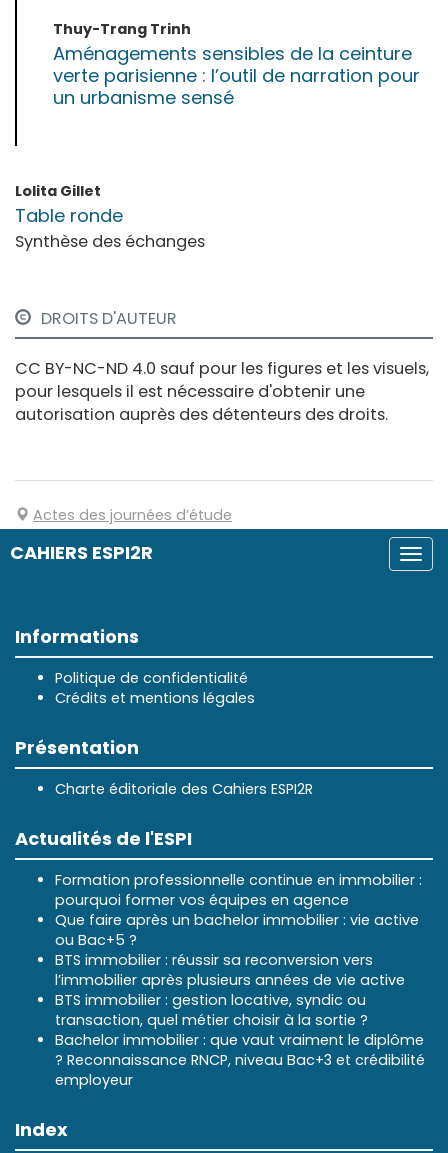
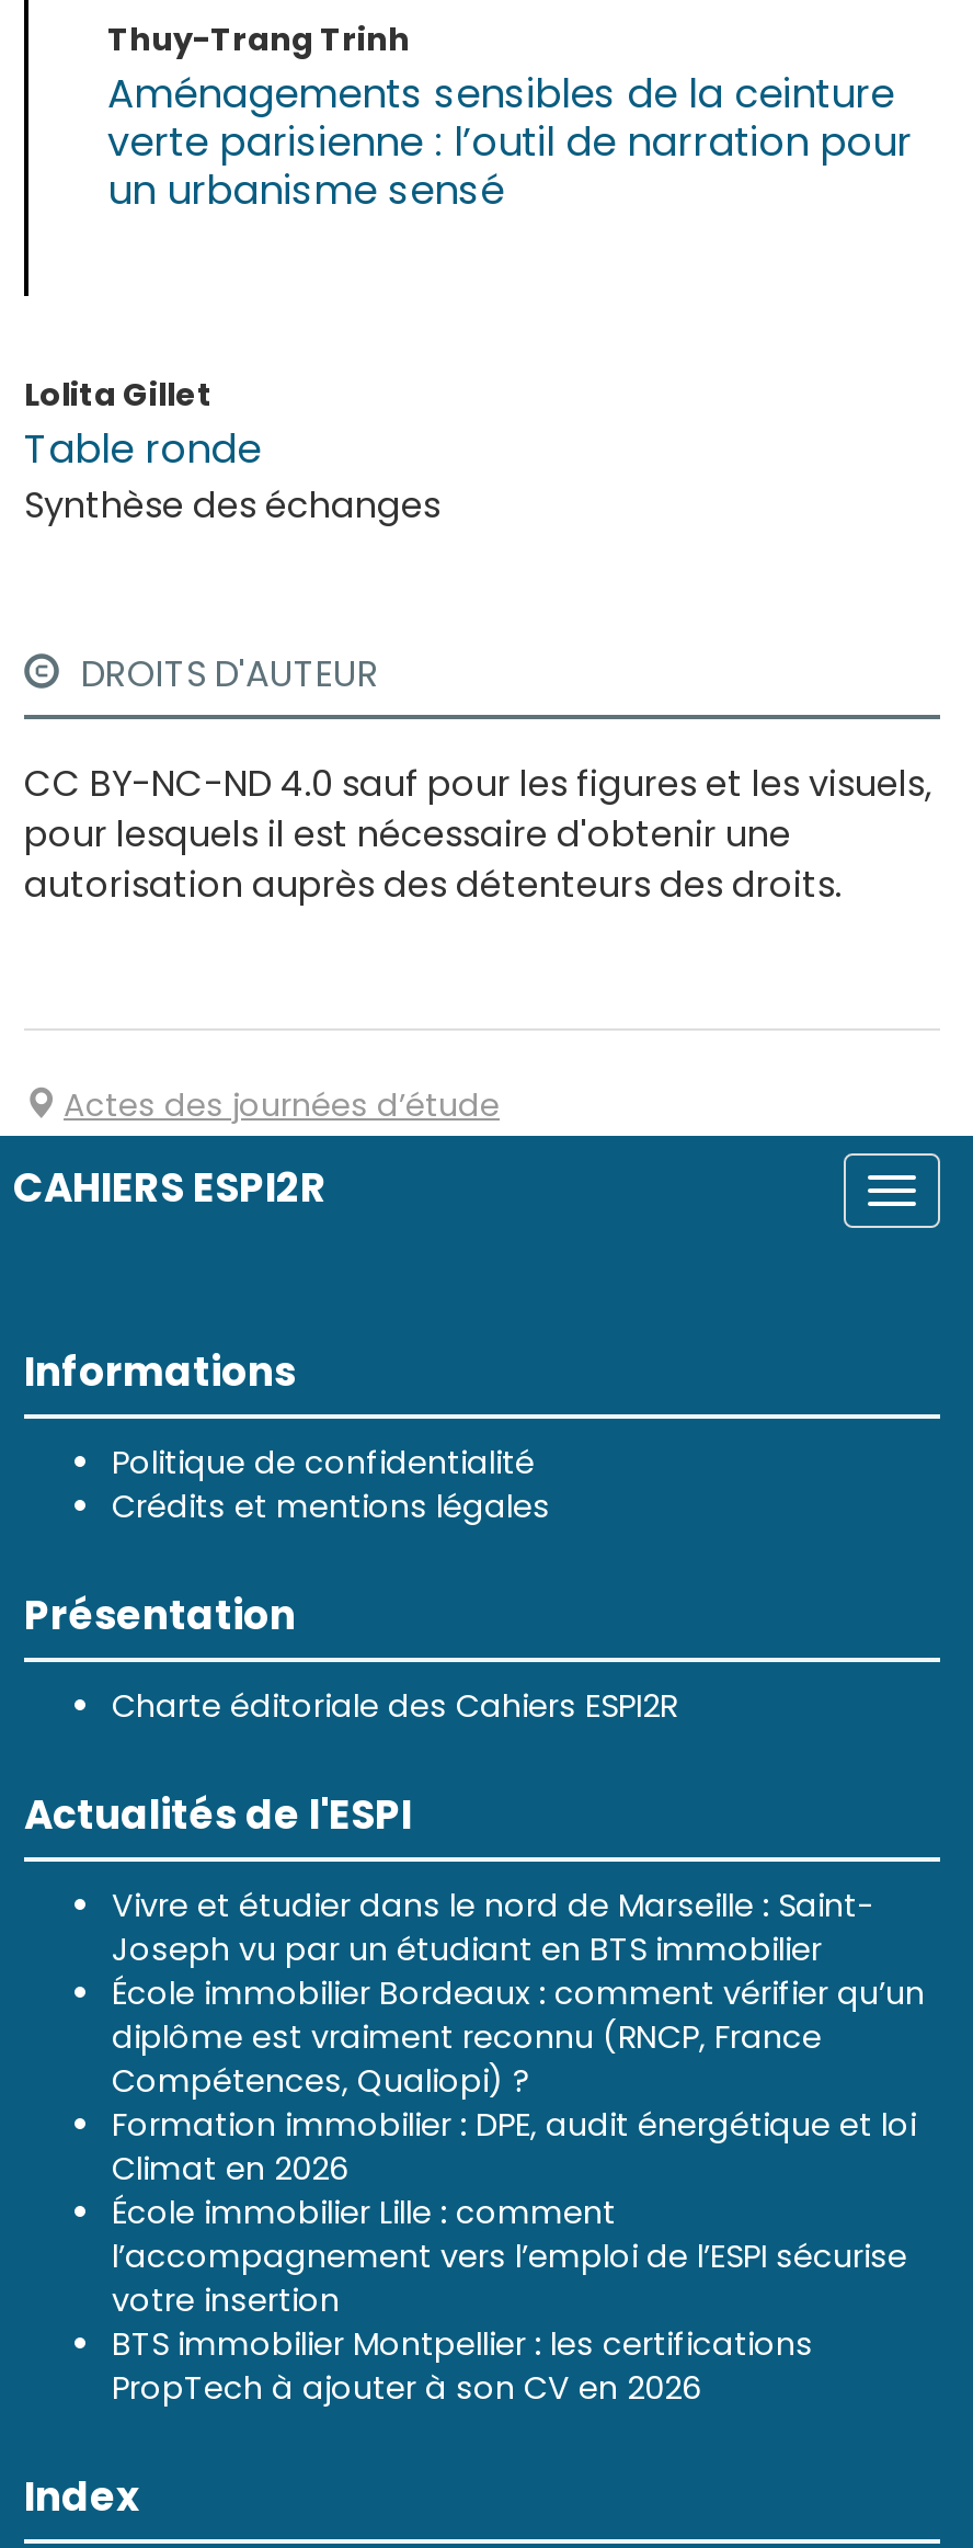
[55,870,425,1090] Formation professionnelle continue en immobilier : | pourquoi former vos équipes en agence | Que faire après un bachelor immobilier : vie active | ou Bac+5 ? | BTS immobilier : réussir sa reconversion vers | l’immobilier après plusieurs années de vie active | BTS immobilier : gestion locative, syndic ou | transaction, quel métier choisir à la sortie ? | Bachelor immobilier : que vaut vraiment le diplôme | ? Reconnaissance RNCP, niveau Bac+3 et crédibilité | employeur -> [112,1884,925,2410] Vivre et étudier dans le nord de Marseille : Saint- | Joseph vu par un étudiant en BTS immobilier | École immobilier Bordeaux : comment vérifier qu’un | diplôme est vraiment reconnu (RNCP, France | Compétences, Qualiopi) ? | Formation immobilier : DPE, audit énergétique et loi | Climat en 2026 | École immobilier Lille : comment | l’accompagnement vers l’emploi de l’ESPI sécurise | votre insertion | BTS immobilier Montpellier : les certifications | PropTech à ajouter à son CV en 2026

